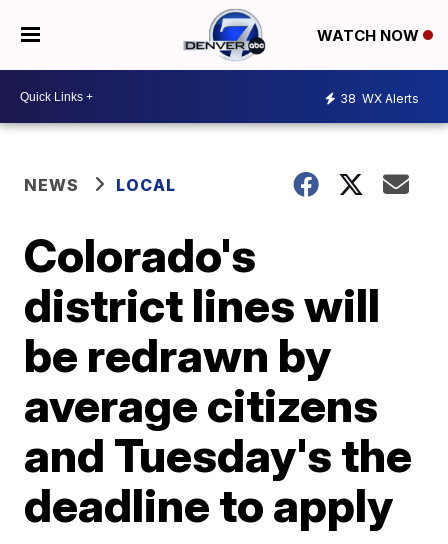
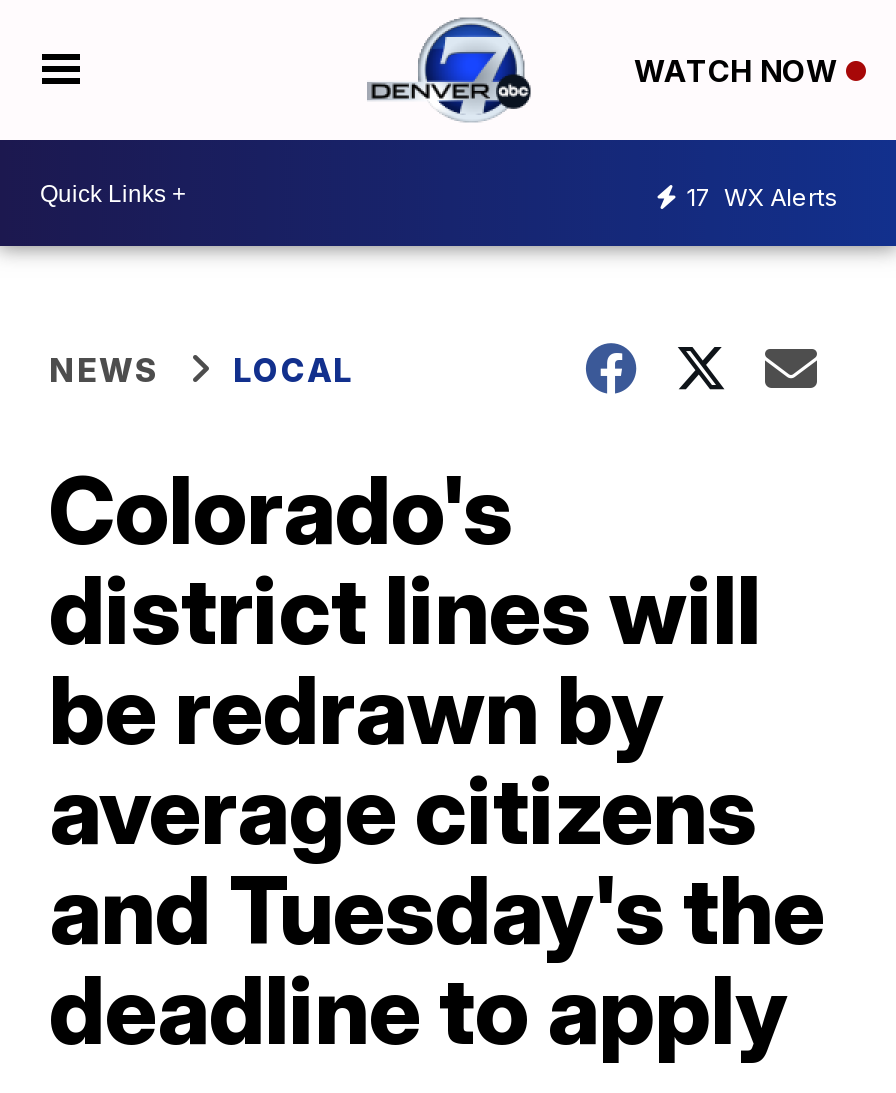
[340,90,419,105] 38 WX Alerts -> [686,181,838,211] 17 WX Alerts

